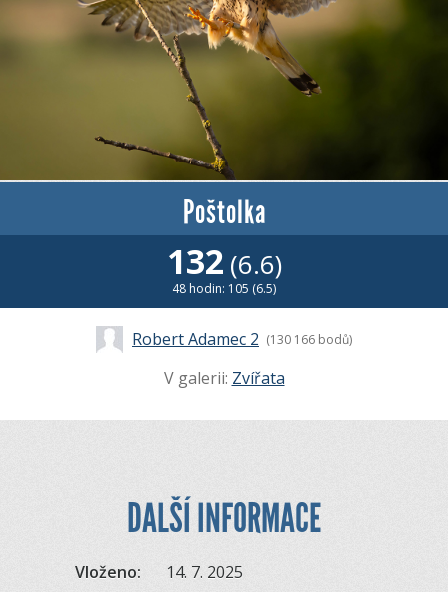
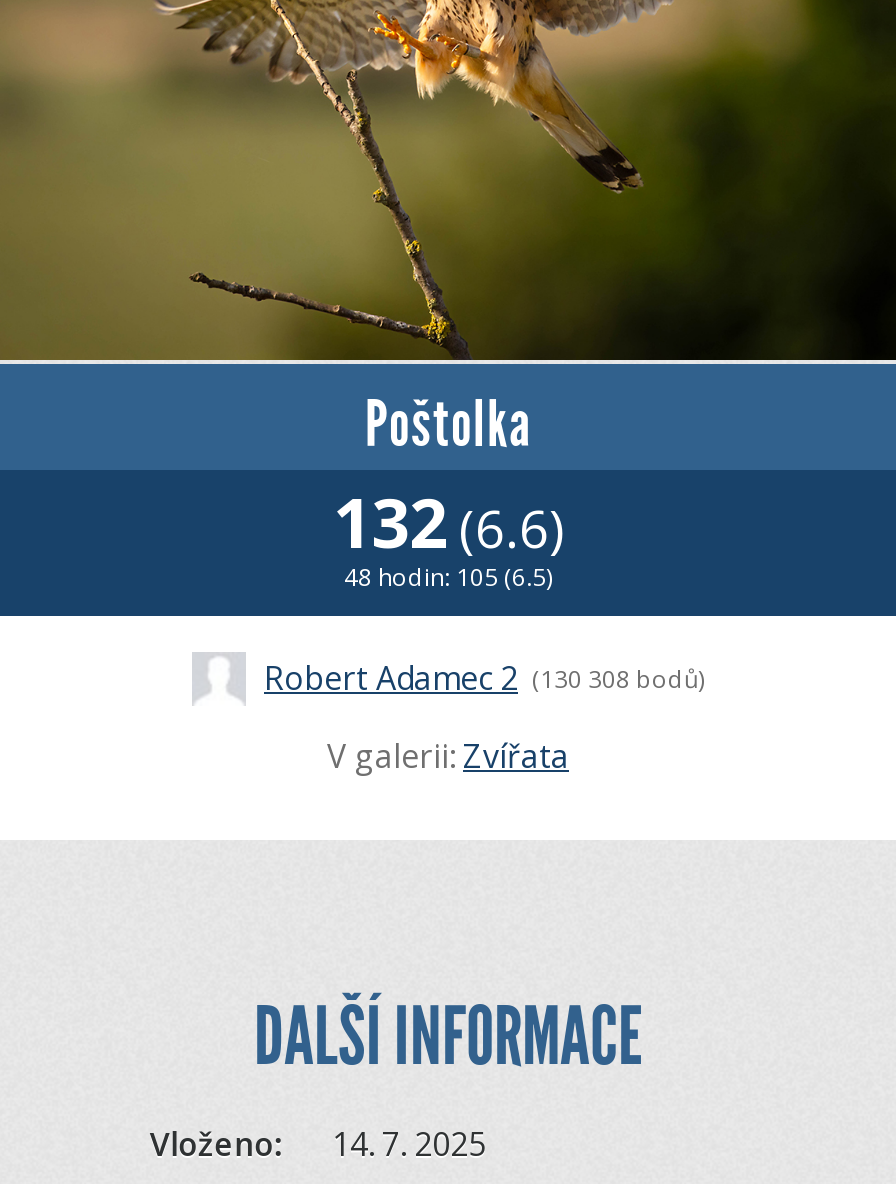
[132,328,352,350] Robert Adamec 2 (130 166 bodů) -> [264,655,704,699] Robert Adamec 2 (130 308 bodů)

